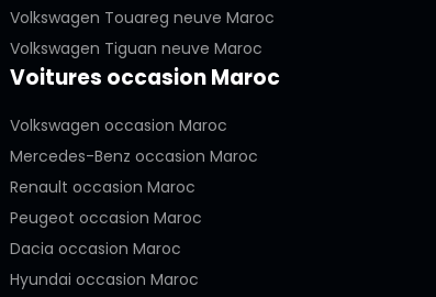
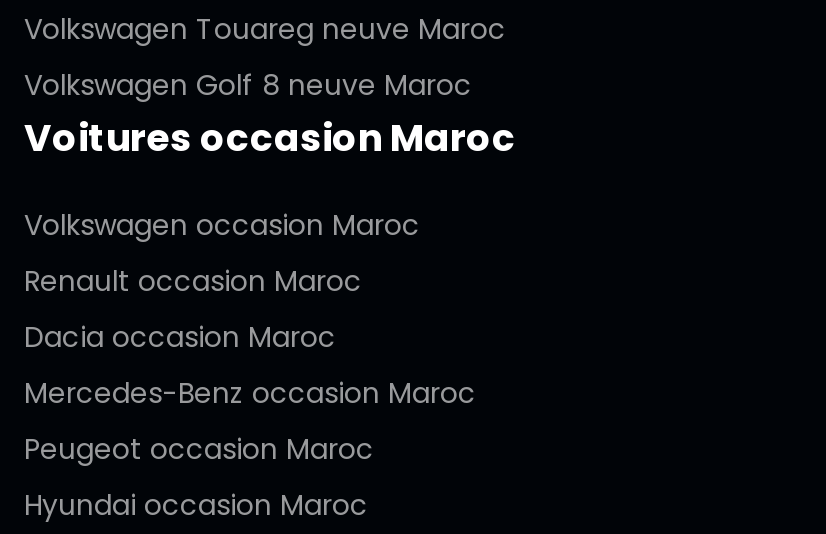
[10,37,262,59] Volkswagen Tiguan neuve Maroc -> [24,65,472,105] Volkswagen Golf 8 neuve Maroc
moved [10,145,258,167] -> [24,373,476,413]: Mercedes-Benz occasion Maroc
moved [10,176,195,198] -> [24,261,362,301]: Renault occasion Maroc
moved [10,207,202,229] -> [24,429,374,469]: Peugeot occasion Maroc
moved [10,238,181,260] -> [24,317,336,357]: Dacia occasion Maroc

